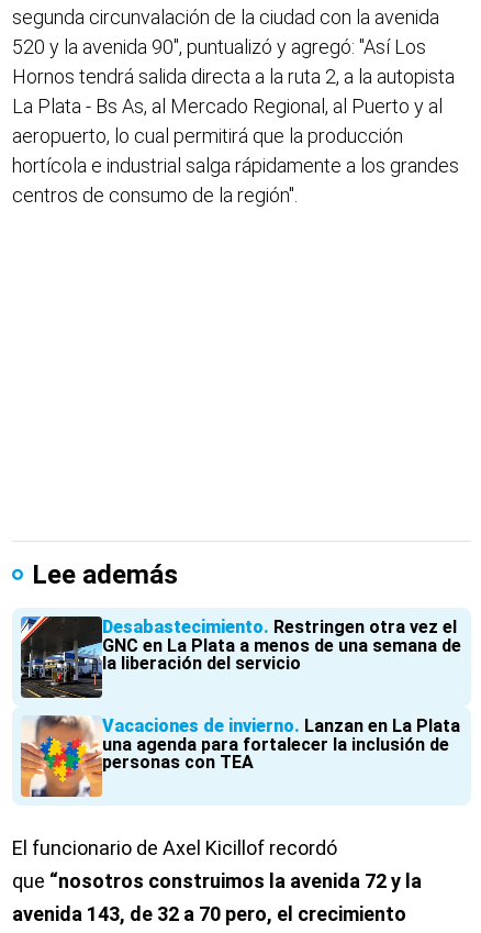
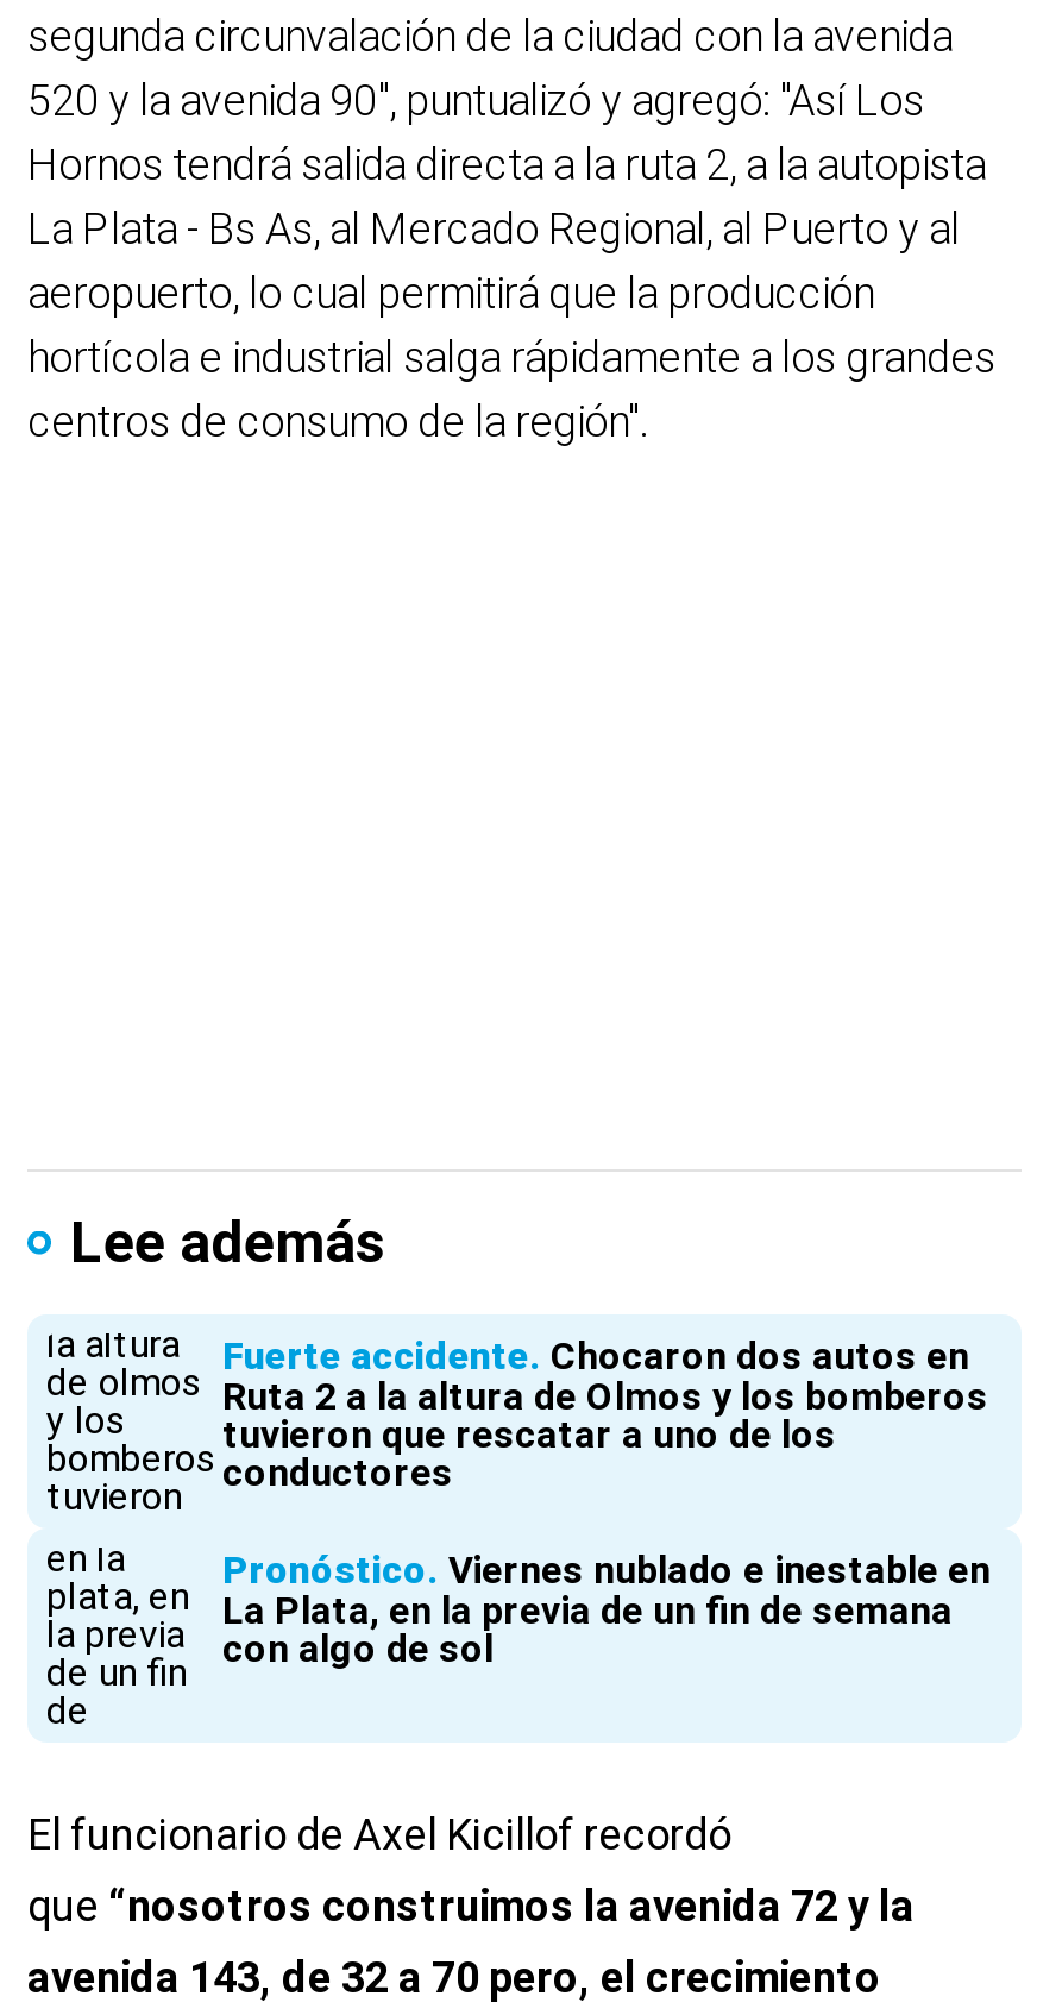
[20,615,461,699] [image] | Desabastecimiento Restringen otra vez el | GNC en La Plata a menos de una semana de | la liberación del servicio -> [44,1331,988,1512] [image] | Fuerte accidente Chocaron dos autos en | Ruta 2 a la altura de Olmos y los bomberos | tuvieron que rescatar a uno de los | conductores
[20,714,460,798] [image] | Vacaciones de invierno Lanzan en La Plata | una agenda para fortalecer la inclusión de | personas con TEA -> [44,1547,991,1726] [image] | Pronóstico Viernes nublado e inestable en | La Plata, en la previa de un fin de semana | con algo de sol

